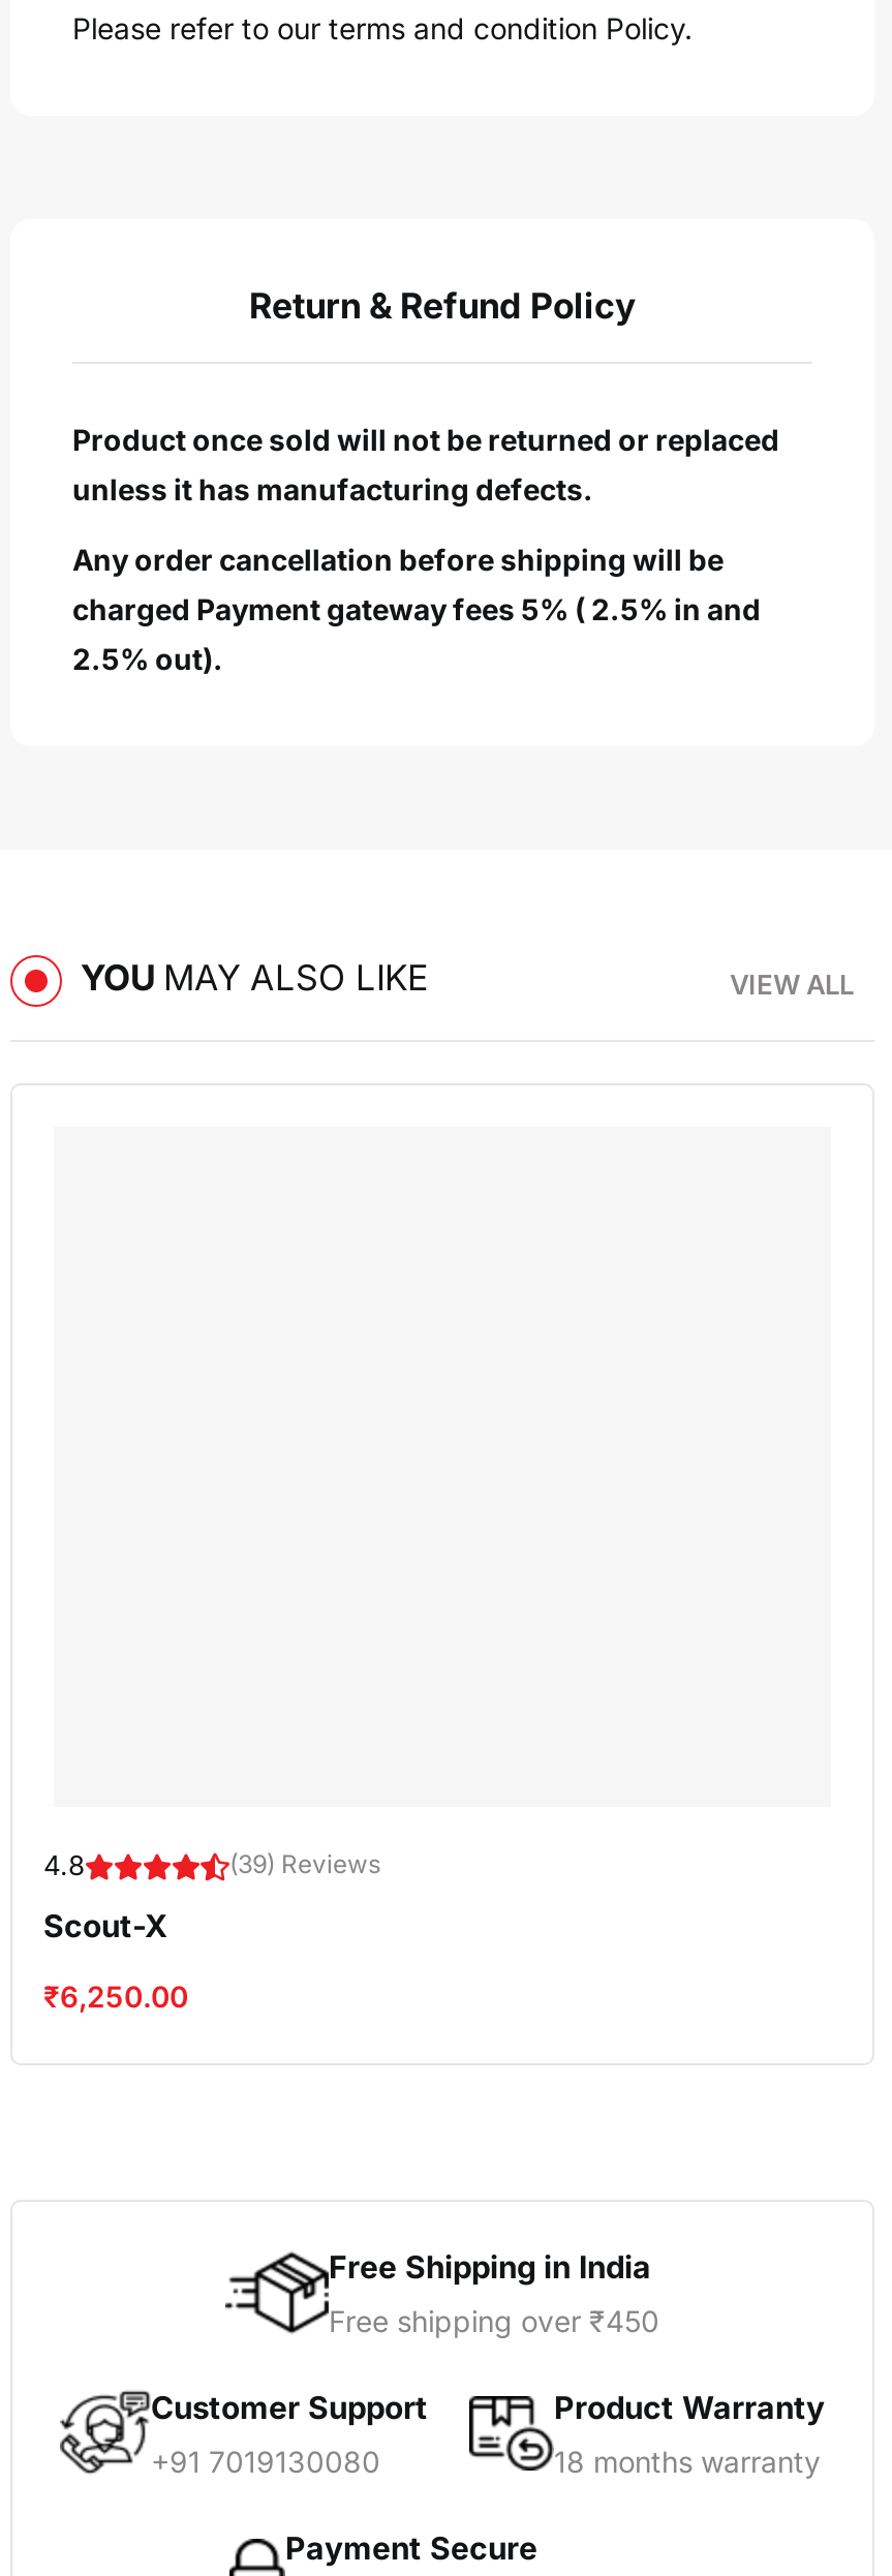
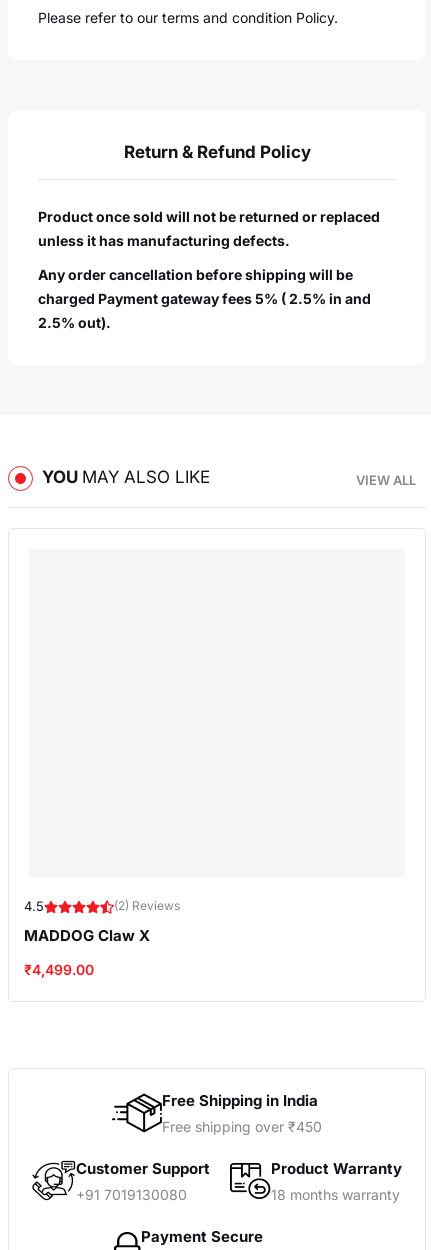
[43,1849,380,1882] 4.8 | (39) Reviews -> [24,898,180,914] 4.5 | (2) Reviews
[43,1905,167,1944] Scout-X -> [24,925,150,944] MADDOG Claw X
[43,1977,188,2013] ₹6,250.00 -> [24,960,94,977] ₹4,499.00

